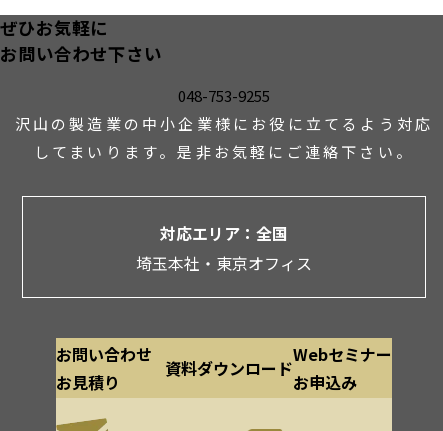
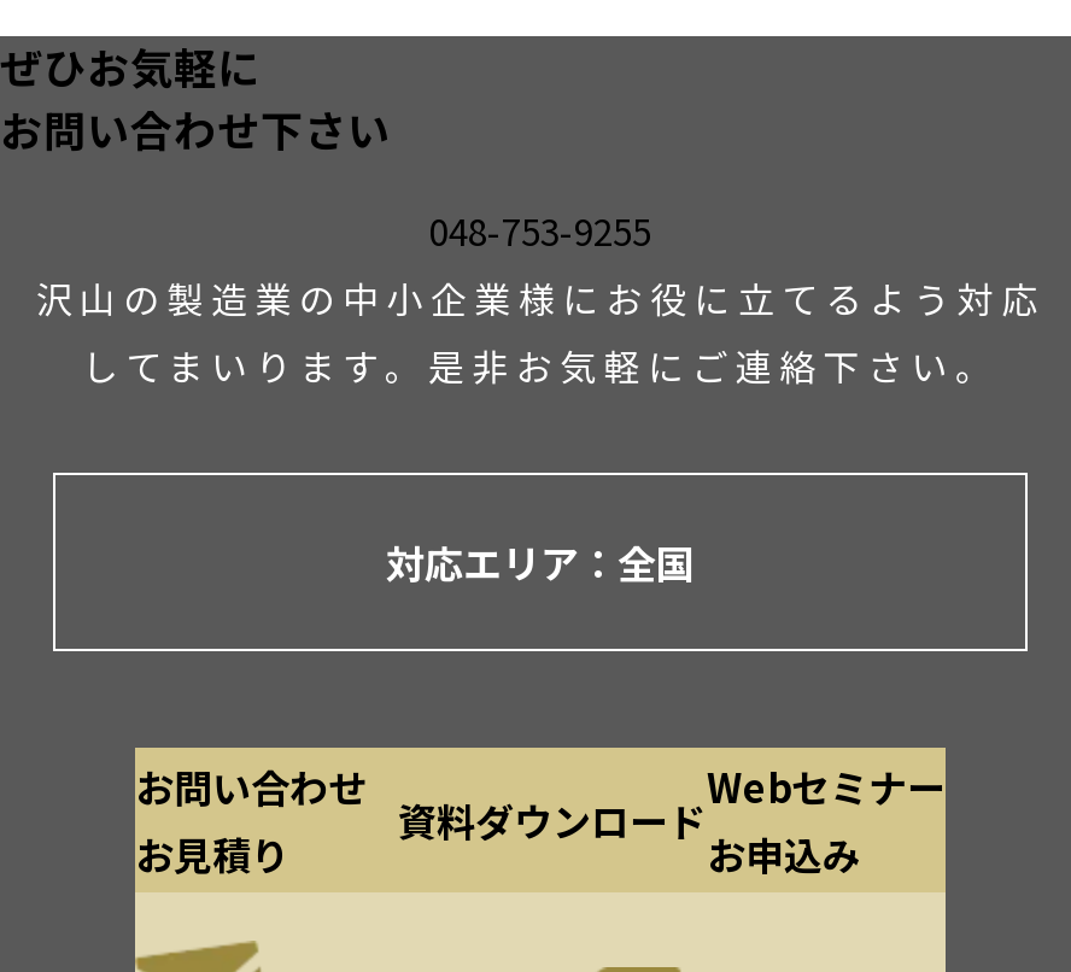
[136,251,312,275] 埼玉本社・東京オフィス -> none

